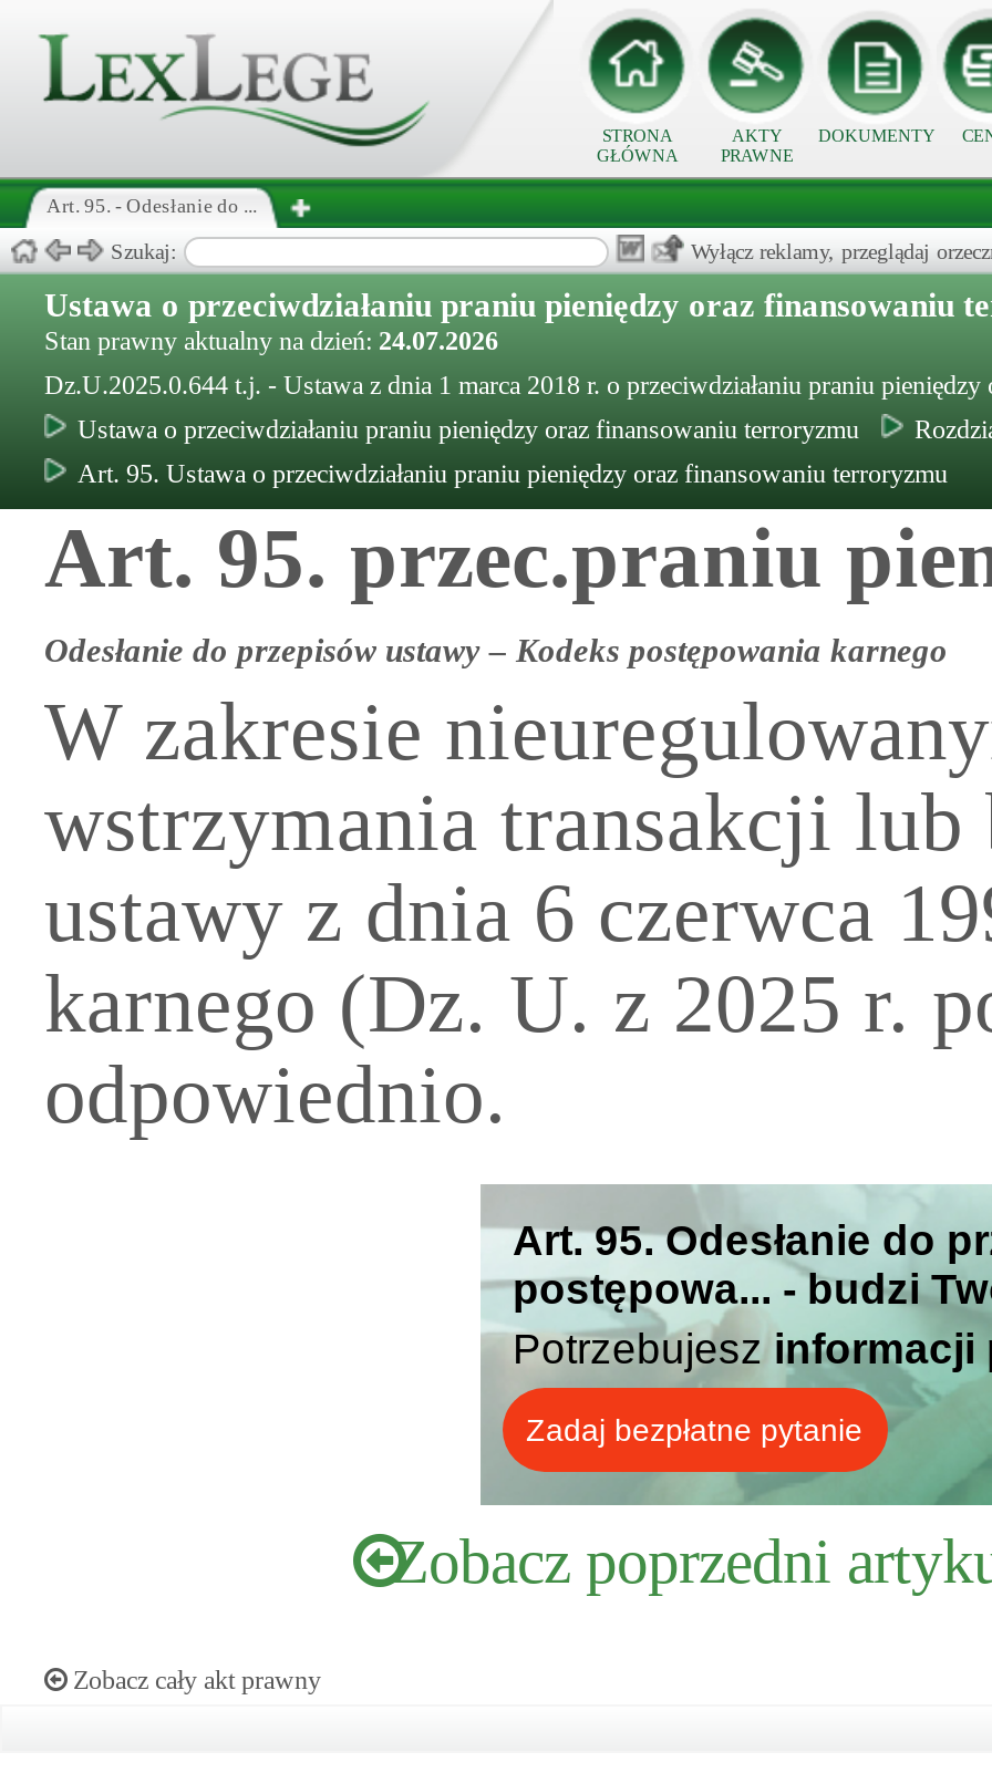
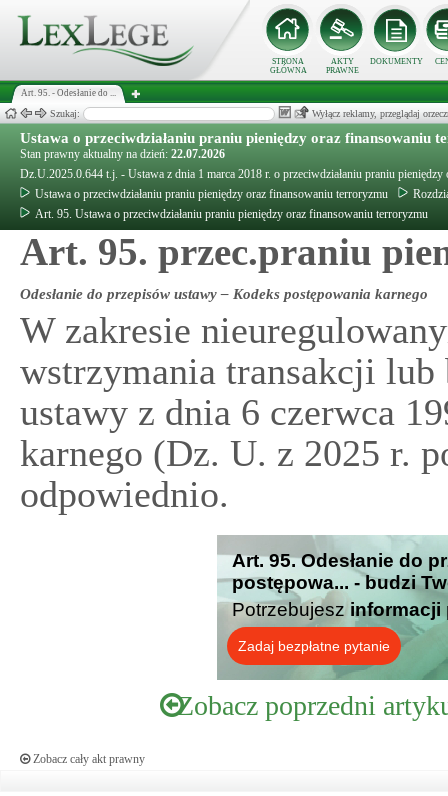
[44,325,498,356] Stan prawny aktualny na dzień: 24.07.2026 -> [20,147,225,161] Stan prawny aktualny na dzień: 22.07.2026

